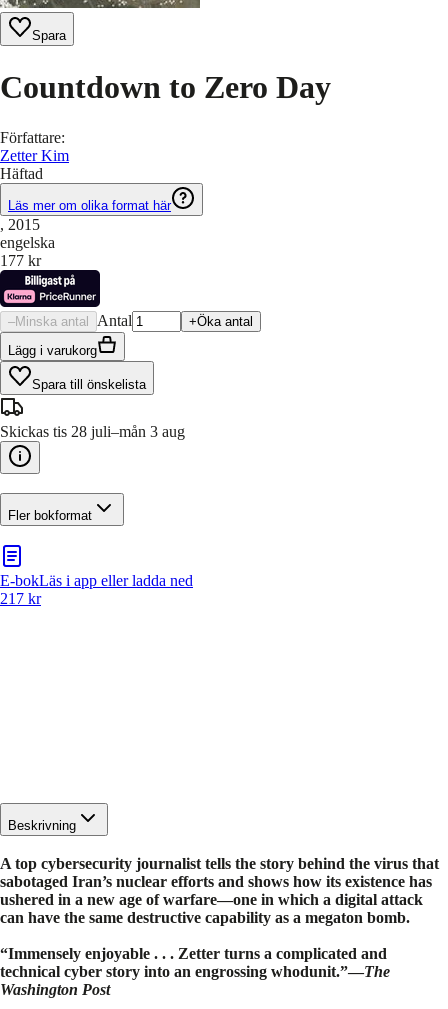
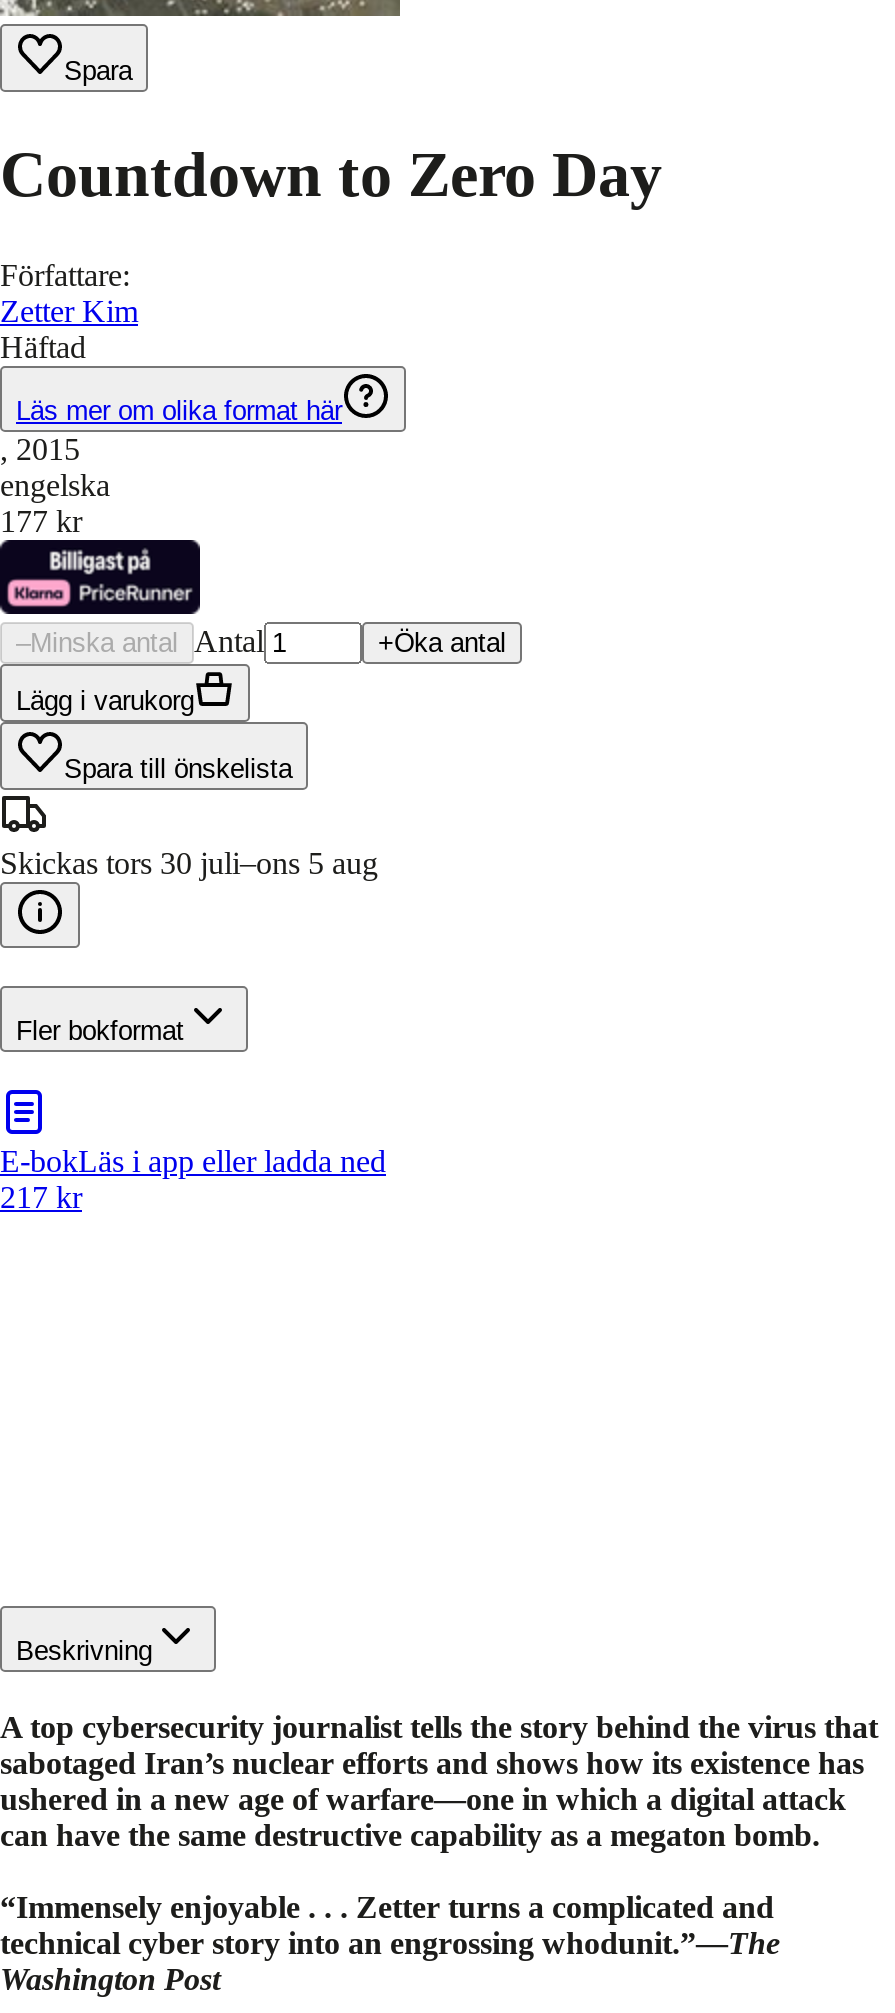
[0,423,185,440] Skickas tis 28 juli–mån 3 aug -> [0,846,378,880] Skickas tors 30 juli–ons 5 aug

